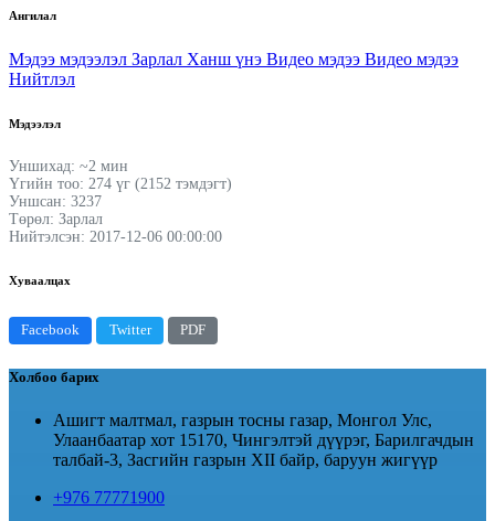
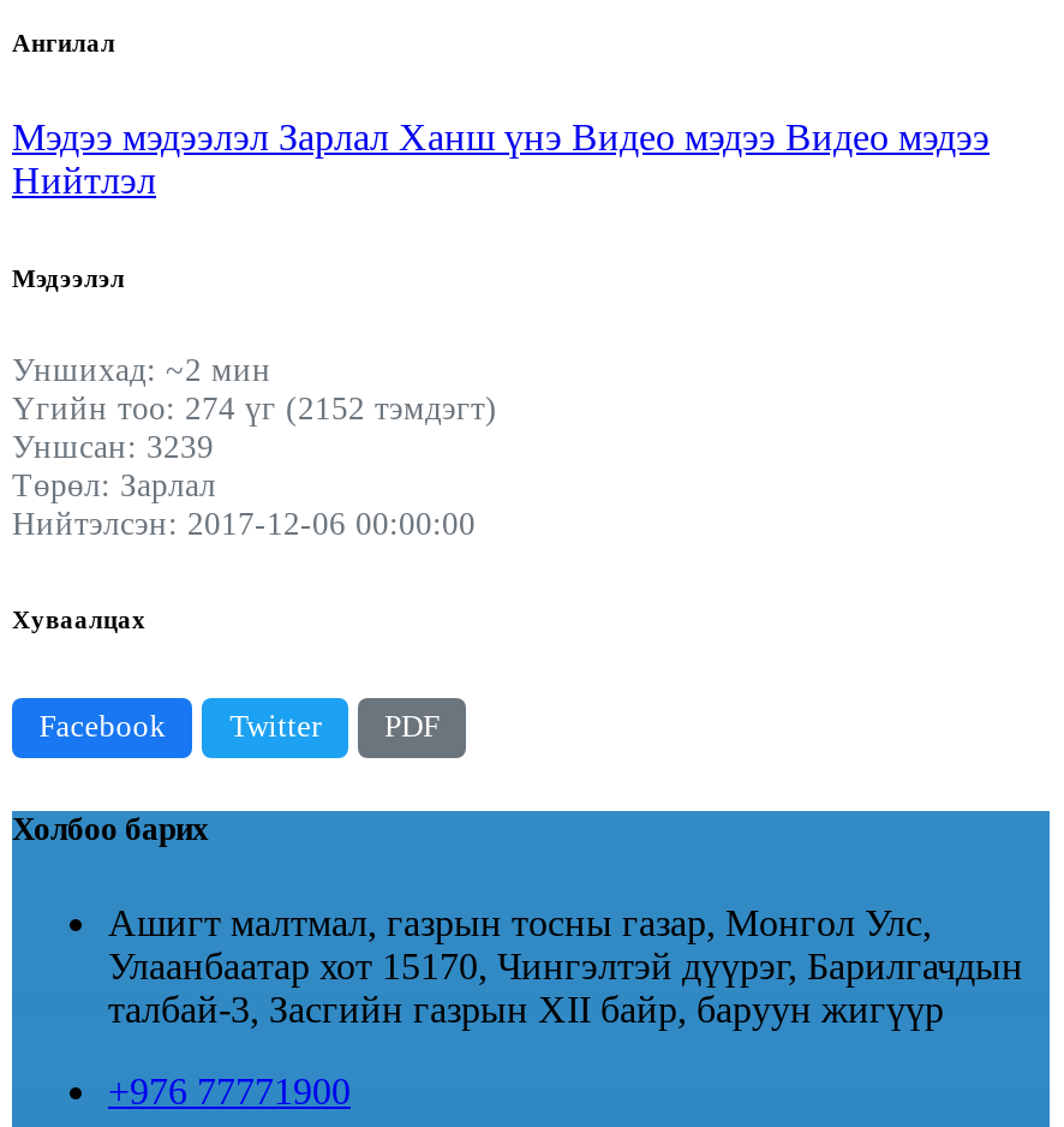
[9,193,102,210] Уншсан: 3237 -> [12,430,214,466] Уншсан: 3239

